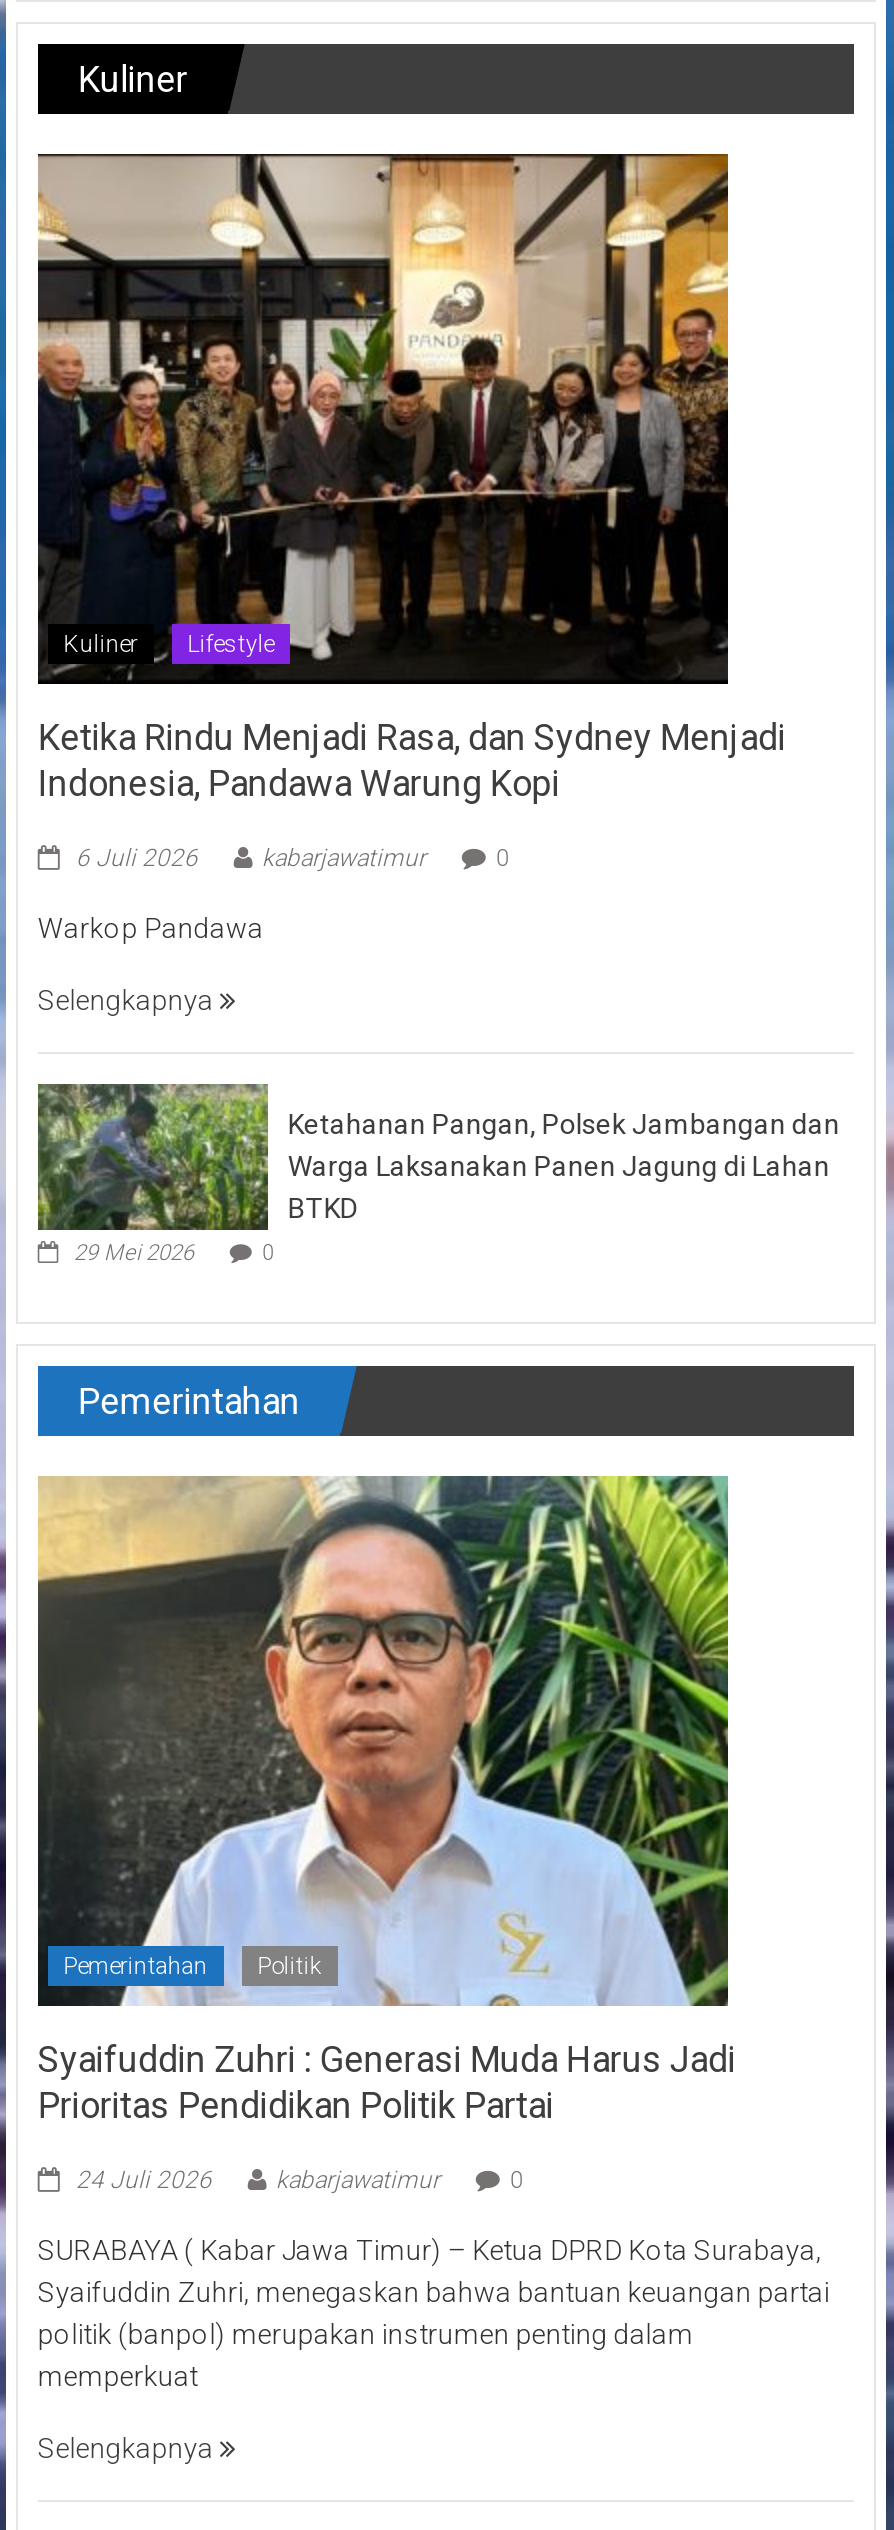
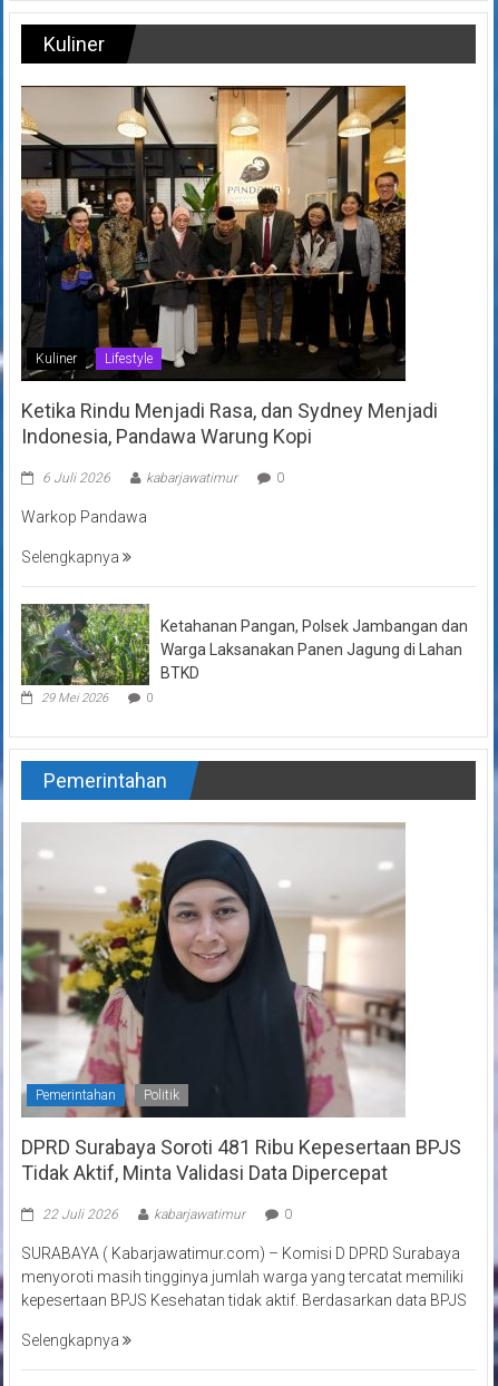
[36,1474,736,2125] [image] | Syaifuddin Zuhri : Generasi Muda Harus Jadi | Prioritas Pendidikan Politik Partai -> [21,822,461,1184] [image] | DPRD Surabaya Soroti 481 Ribu Kepesertaan BPJS | Tidak Aktif, Minta Validasi Data Dipercepat
[76,2165,212,2193] 24 Juli 2026 -> [42,1206,118,1222] 22 Juli 2026
[38,2233,830,2391] SURABAYA ( Kabar Jawa Timur) – Ketua DPRD Kota Surabaya, | Syaifuddin Zuhri, menegaskan bahwa bantuan keuangan partai | politik (banpol) merupakan instrumen penting dalam | memperkuat -> [21,1244,467,1309] SURABAYA ( Kabarjawatimur.com) – Komisi D DPRD Surabaya | menyoroti masih tingginya jumlah warga yang tercatat memiliki | kepesertaan BPJS Kesehatan tidak aktif. Berdasarkan data BPJS

